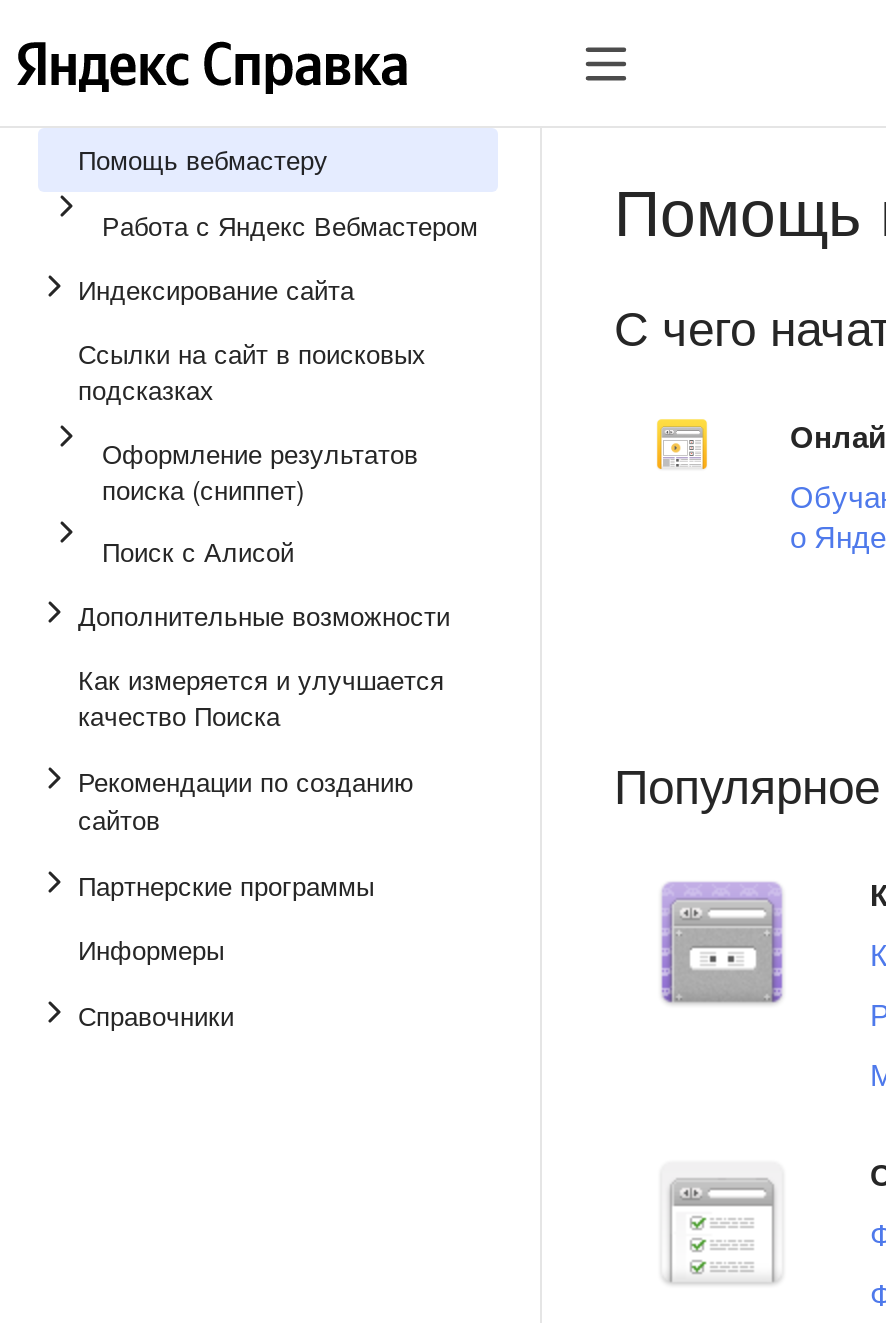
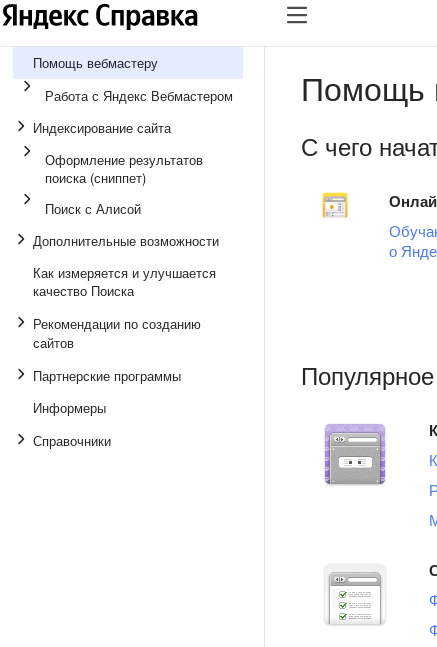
[78,334,426,408] Ссылки на сайт в поисковых | подсказках -> none
moved [78,434,450,1034] -> [33,150,219,450]: Оформление результатов | поиска (сниппет) | Поиск с Алисой | ... | Информеры | Справочники

